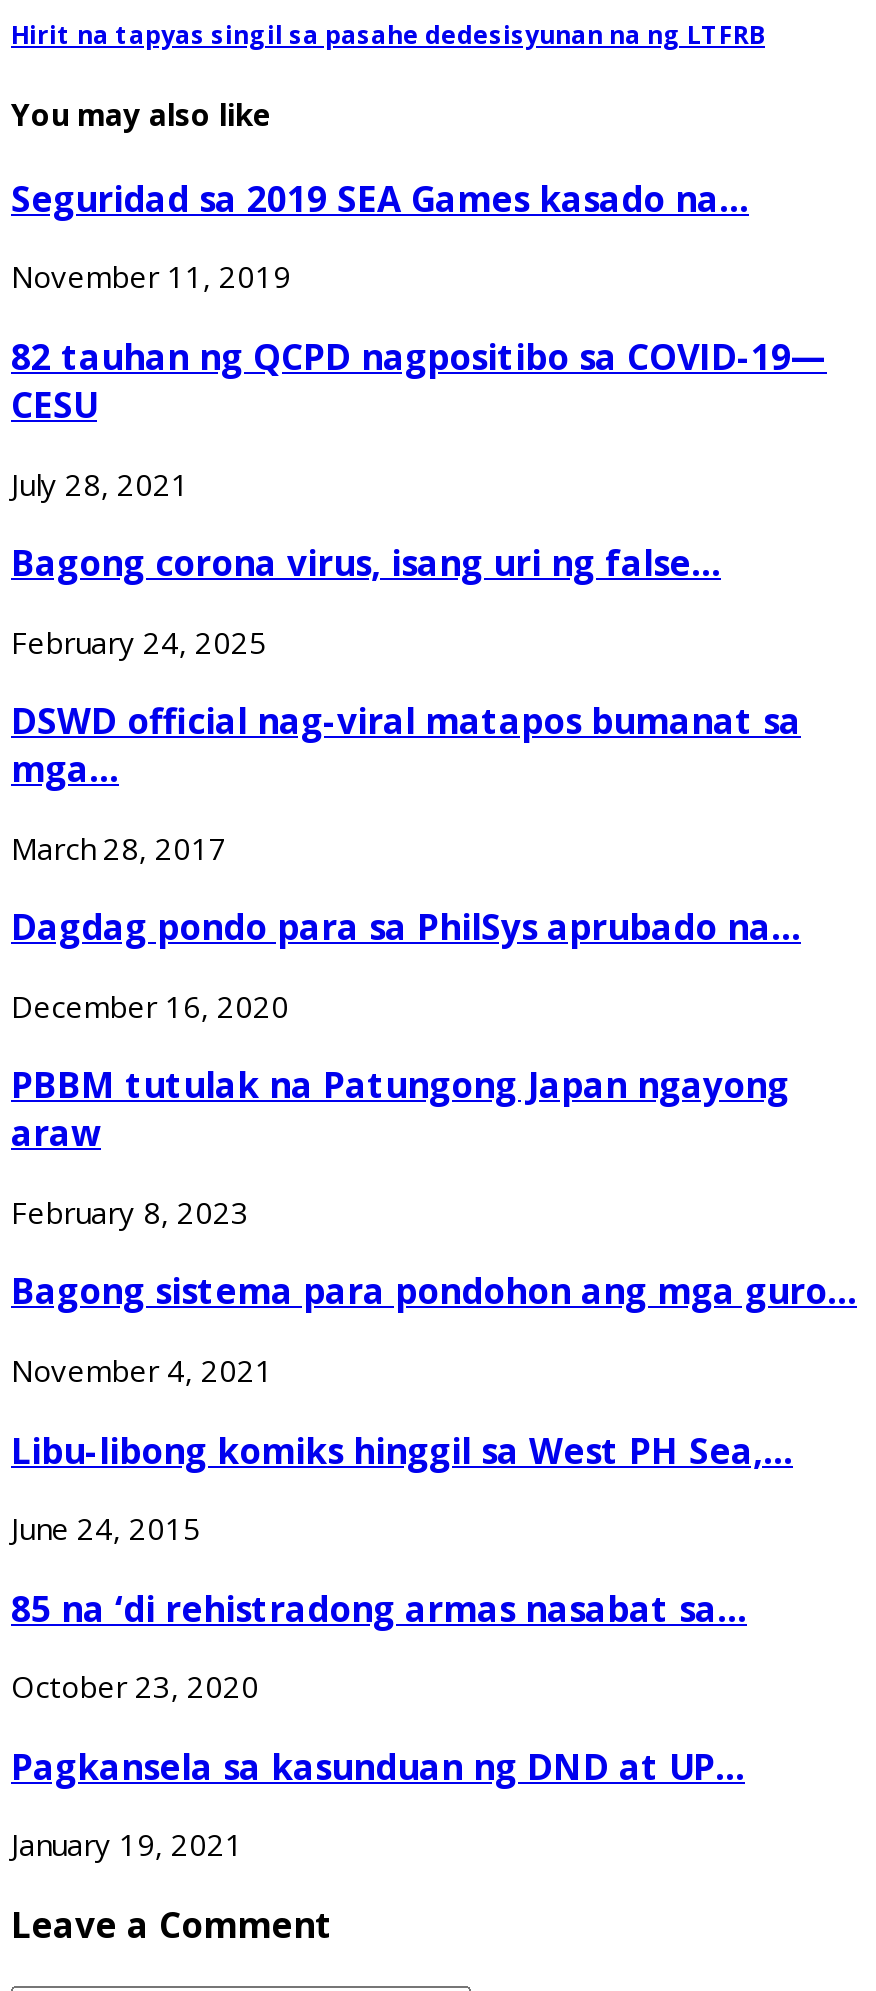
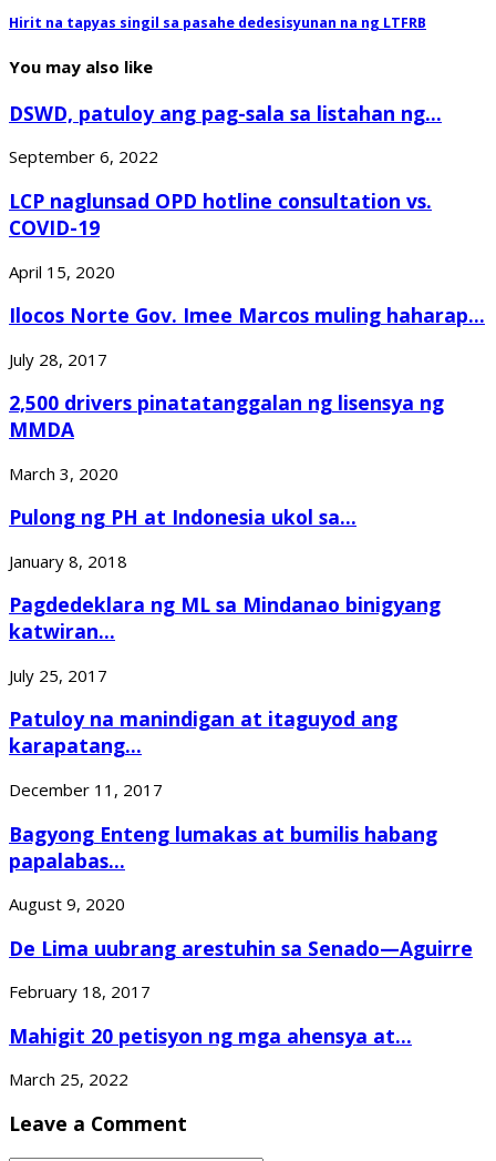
[11,174,749,222] Seguridad sa 2019 SEA Games kasado na... -> [9,100,442,126] DSWD, patuloy ang pag-sala sa listahan ng...
[11,257,291,297] November 11, 2019 -> [9,146,158,168] September 6, 2022
[11,332,827,428] 82 tauhan ng QCPD nagpositibo sa COVID-19— | CESU -> [9,187,432,241] LCP naglunsad OPD hotline consultation vs. | COVID-19
[11,463,189,503] July 28, 2021 -> [9,260,115,282] April 15, 2020
[11,538,721,586] Bagong corona virus, isang uri ng false... -> [9,302,485,328] Ilocos Norte Gov. Imee Marcos muling haharap...
[11,621,267,661] February 24, 2025 -> [9,348,107,370] July 28, 2017
[11,696,801,792] DSWD official nag-viral matapos bumanat sa | mga... -> [9,389,444,443] 2,500 drivers pinatatanggalan ng lisensya ng | MMDA
[11,827,227,867] March 28, 2017 -> [9,462,118,484] March 3, 2020
[11,903,801,951] Dagdag pondo para sa PhilSys aprubado na... -> [9,504,356,530] Pulong ng PH at Indonesia ukol sa...
[11,986,289,1026] December 16, 2020 -> [9,550,127,572] January 8, 2018
[11,1061,789,1157] PBBM tutulak na Patungong Japan ngayong | araw -> [9,591,441,645] Pagdedeklara ng ML sa Mindanao binigyang | katwiran...
[11,1192,249,1232] February 8, 2023 -> [9,664,107,686] July 25, 2017
[11,1267,857,1315] Bagong sistema para pondohon ang mga guro... -> [9,706,397,759] Patuloy na manindigan at itaguyod ang | karapatang...
[11,1350,273,1390] November 4, 2021 -> [9,778,163,801] December 11, 2017
[11,1425,793,1473] Libu-libong komiks hinggil sa West PH Sea,... -> [9,820,437,873] Bagyong Enteng lumakas at bumilis habang | papalabas...
[11,1508,201,1548] June 24, 2015 -> [9,893,125,915] August 9, 2020
[11,1583,747,1631] 85 na ‘di rehistradong armas nasabat sa... -> [9,934,473,961] De Lima uubrang arestuhin sa Senado—Aguirre
[11,1666,259,1706] October 23, 2020 -> [9,980,151,1003] February 18, 2017
[11,1742,745,1790] Pagkansela sa kasunduan ng DND at UP... -> [9,1022,412,1049] Mahigit 20 petisyon ng mga ahensya at...
[11,1825,243,1865] January 19, 2021 -> [9,1068,128,1090] March 25, 2022

